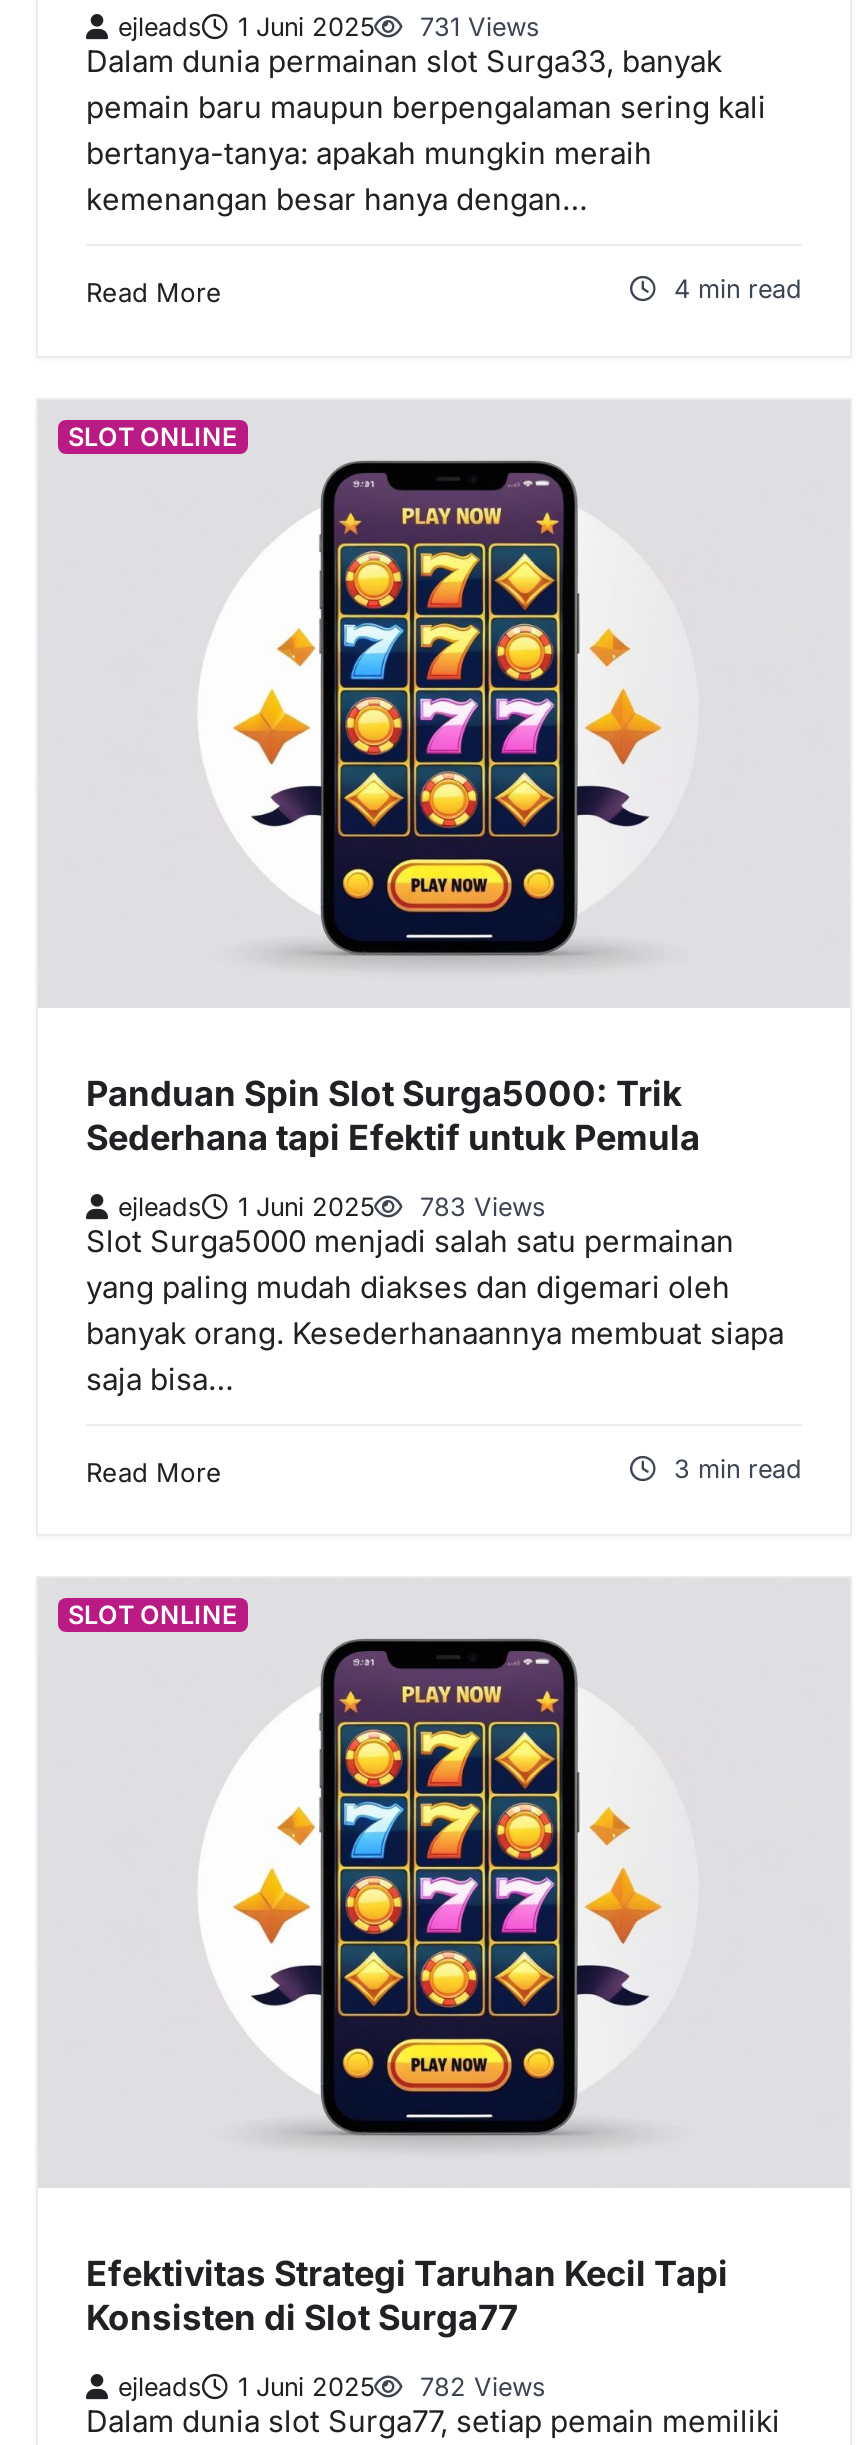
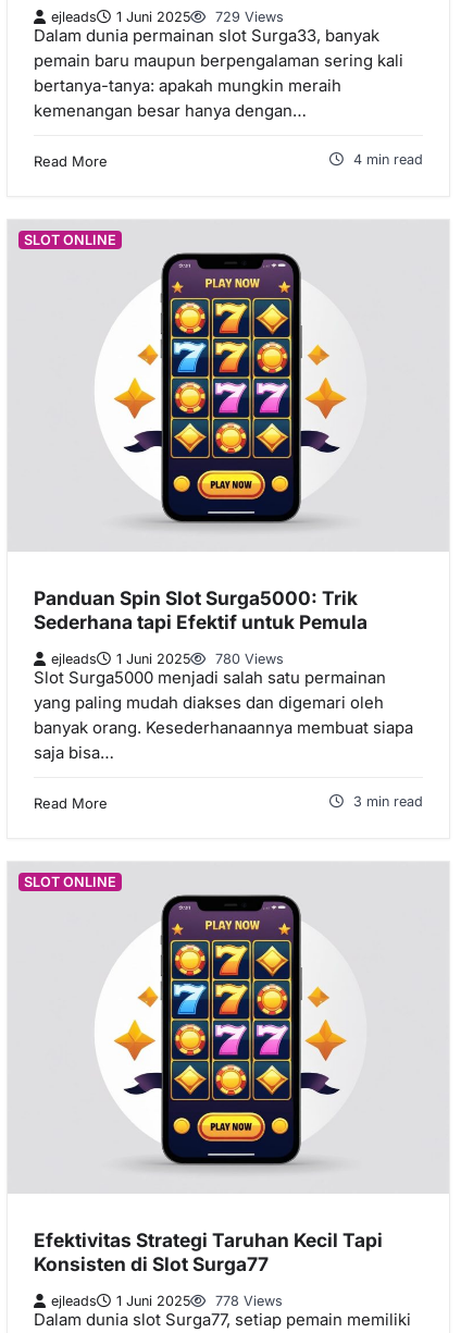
[118,12,540,42] ejleads 1 Juni 2025 731 Views -> [51,9,284,25] ejleads 1 Juni 2025 729 Views
[118,1192,546,1222] ejleads 1 Juni 2025 783 Views -> [51,651,284,667] ejleads 1 Juni 2025 780 Views
[118,2371,546,2401] ejleads 1 Juni 2025 782 Views -> [51,1293,283,1309] ejleads 1 Juni 2025 778 Views

